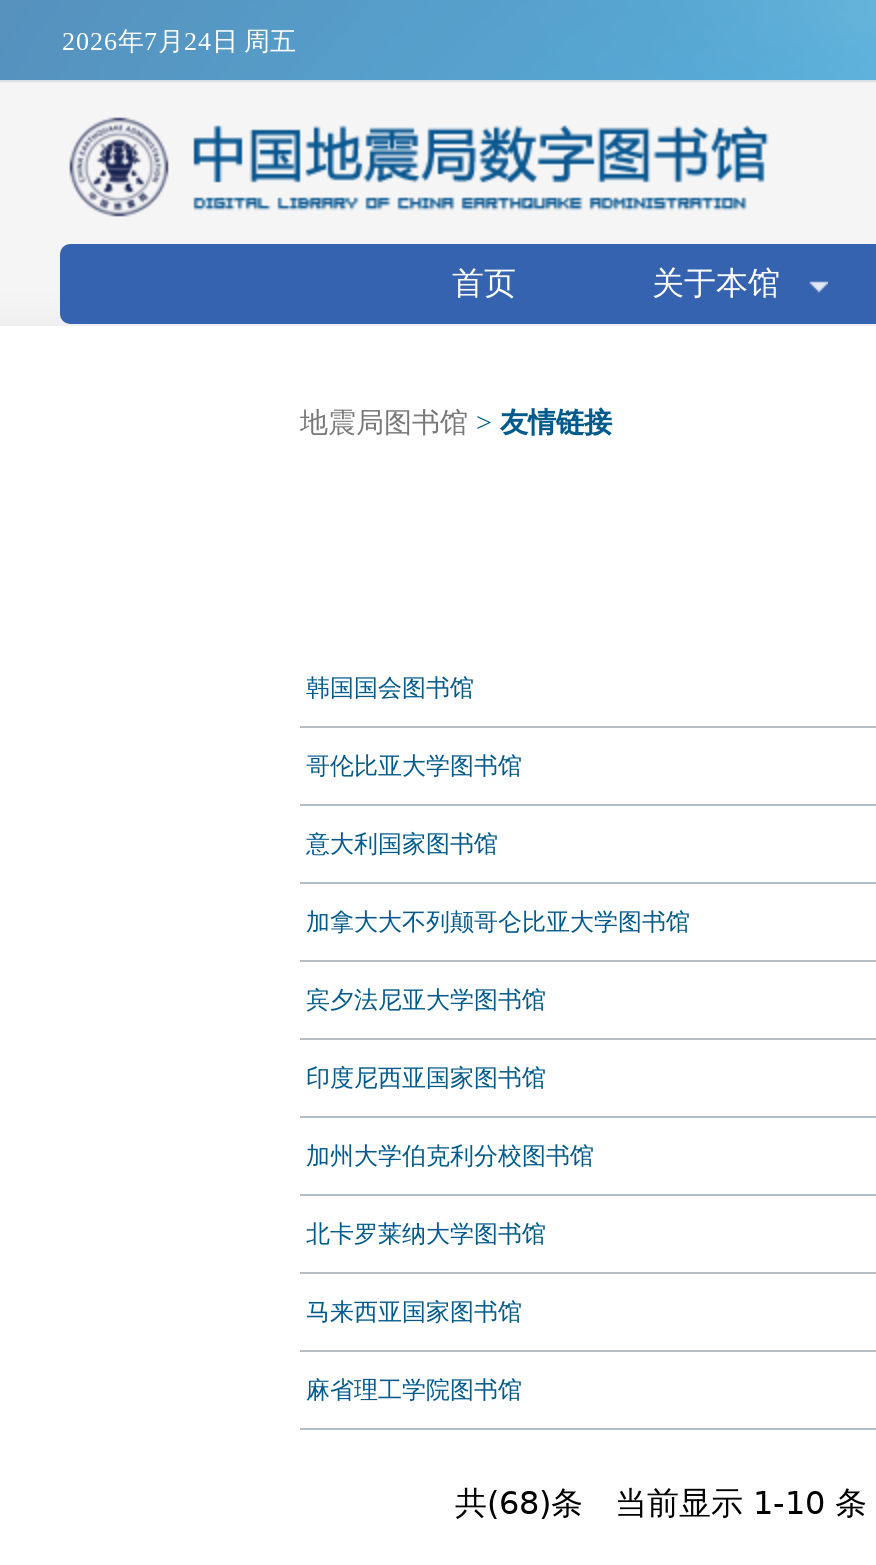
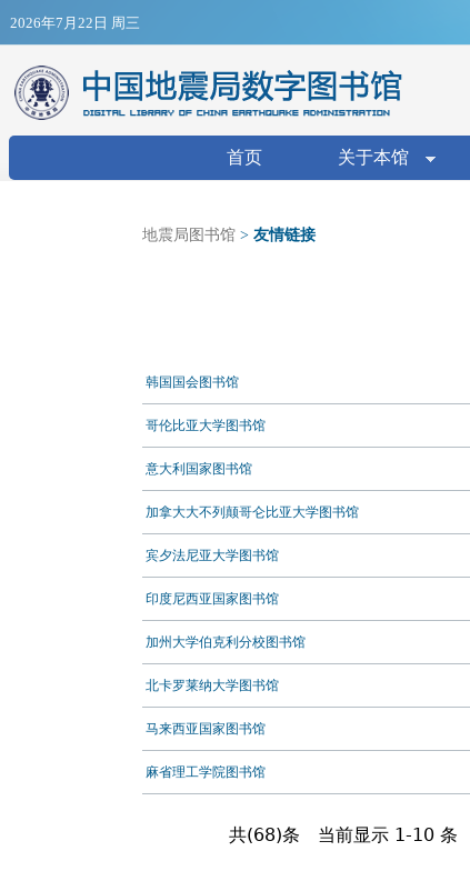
[62,26,296,56] 2026年7月24日 周五 -> [10,14,140,31] 2026年7月22日 周三

